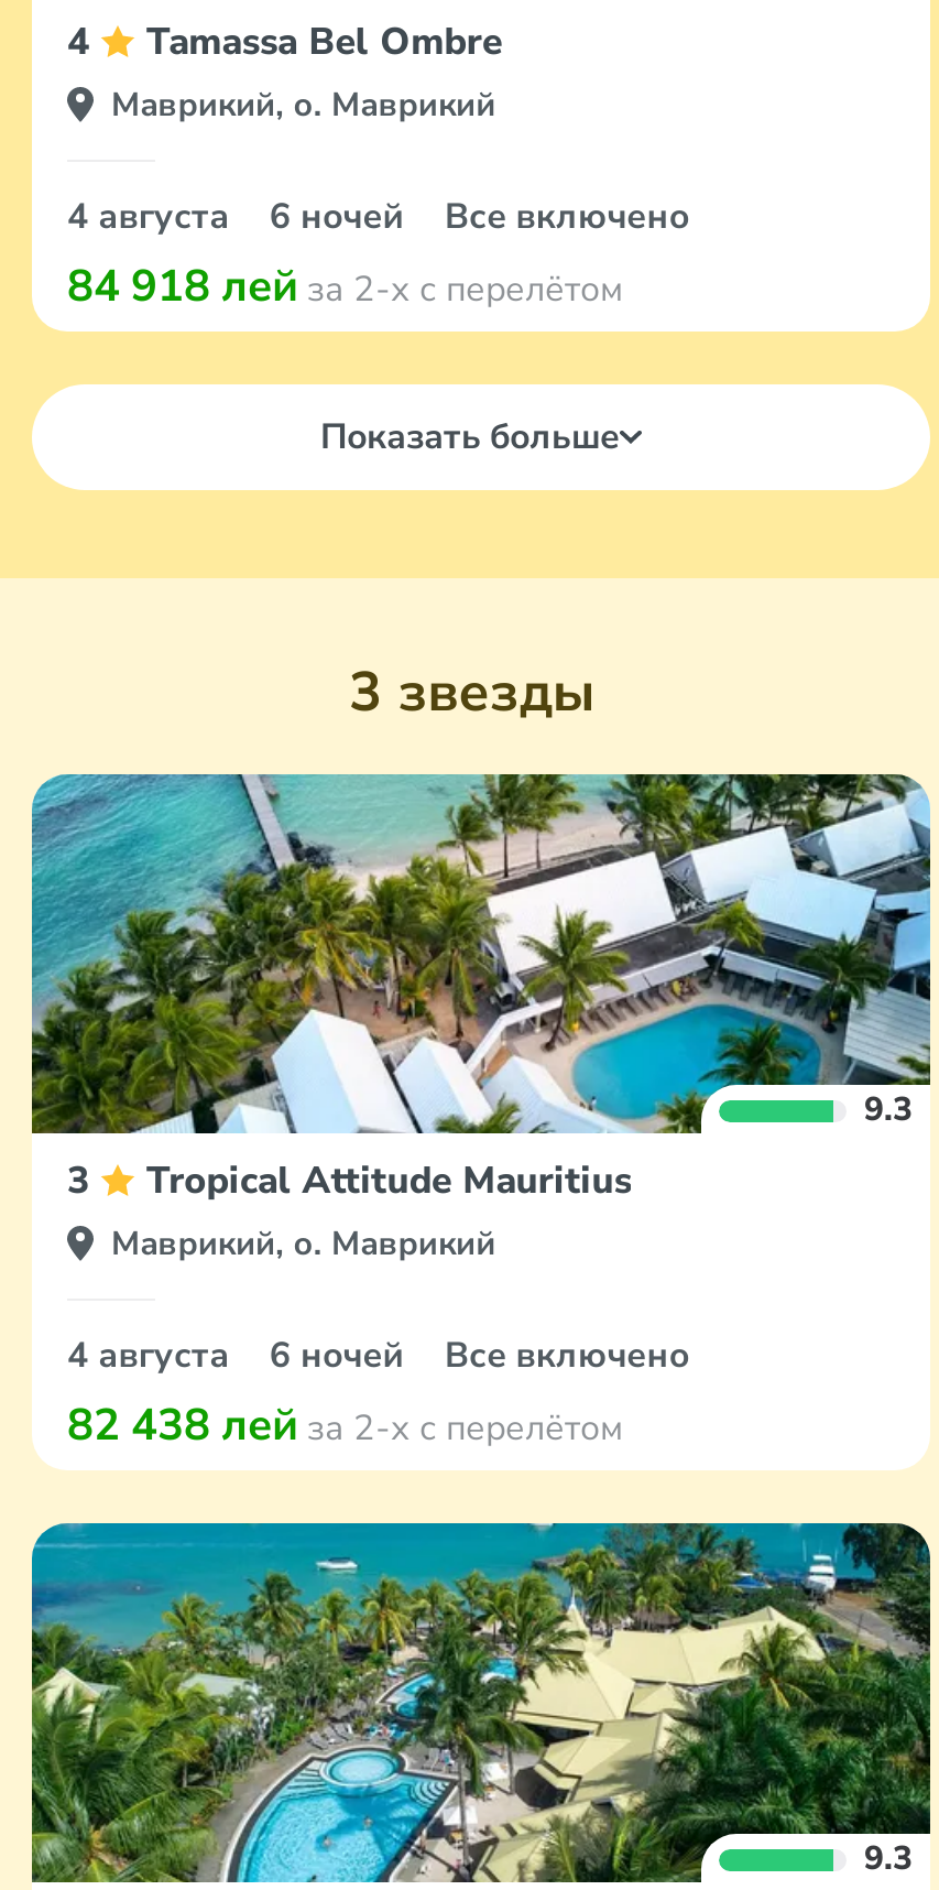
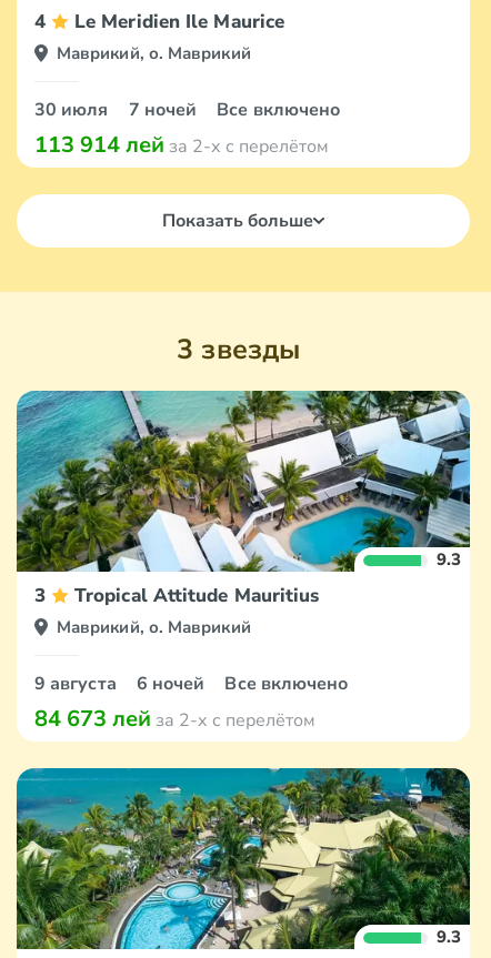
[146,17,502,67] Tamassa Bel Ombre -> [74,9,284,34] Le Meridien Ile Maurice
[67,193,414,241] 4 августа | 6 ночей -> [34,98,201,122] 30 июля | 7 ночей
[67,257,624,316] 84 918 лей за 2-х с перелётом -> [34,130,329,160] 113 914 лей за 2-х с перелётом
[67,1332,689,1380] 4 августа 6 ночей Все включено -> [34,672,348,696] 9 августа 6 ночей Все включено
[67,1395,624,1455] 82 438 лей за 2-х с перелётом -> [34,704,315,734] 84 673 лей за 2-х с перелётом

